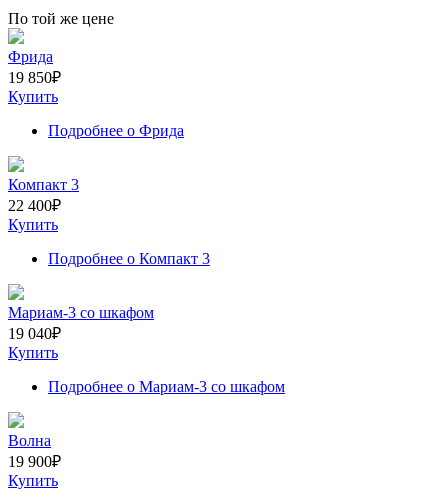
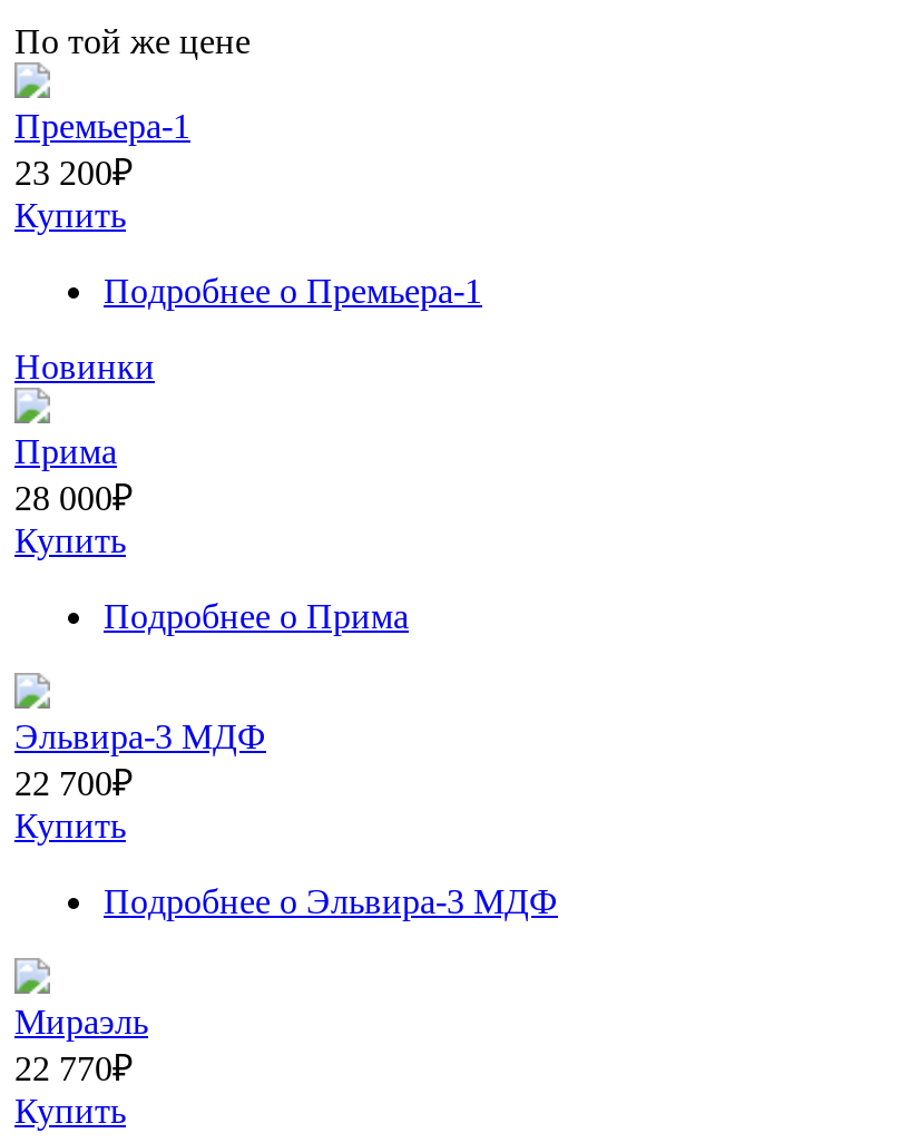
[8,48,61,86] Фрида | 19 850₽ -> [14,107,190,191] Премьера-1 | 23 200₽
[8,122,184,214] Подробнее о Фрида | Компакт 3 | 22 400₽ -> [14,272,482,517] Подробнее о Премьера-1 | Новинки | Прима | 28 000₽
[48,250,210,267] Подробнее о Компакт 3 -> [104,597,409,635] Подробнее о Прима
[8,304,154,342] Мариам-3 со шкафом | 19 040₽ -> [14,717,266,802] Эльвира-3 МДФ | 22 700₽
[48,378,285,395] Подробнее о Мариам-3 со шкафом -> [104,882,558,920] Подробнее о Эльвира-3 МДФ
[8,432,61,470] Волна | 19 900₽ -> [14,1002,148,1087] Мираэль | 22 770₽

